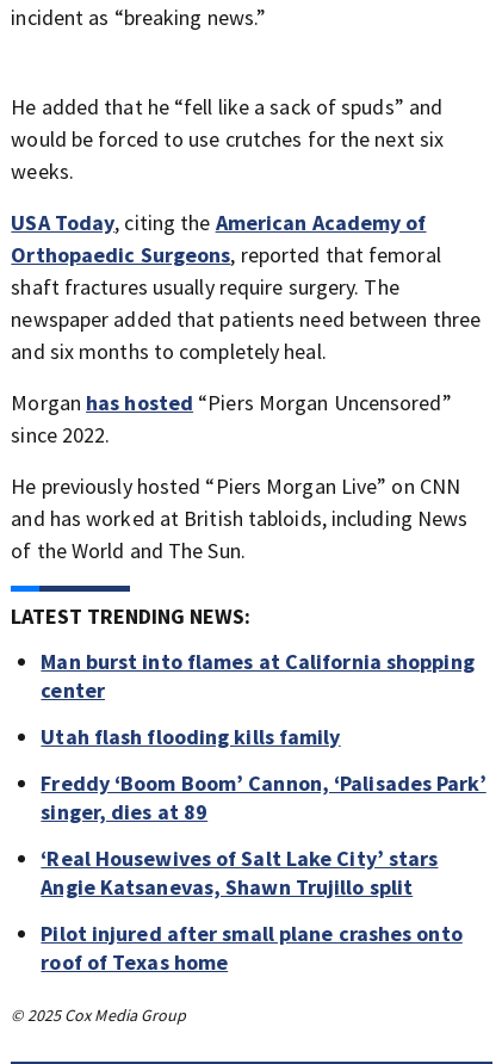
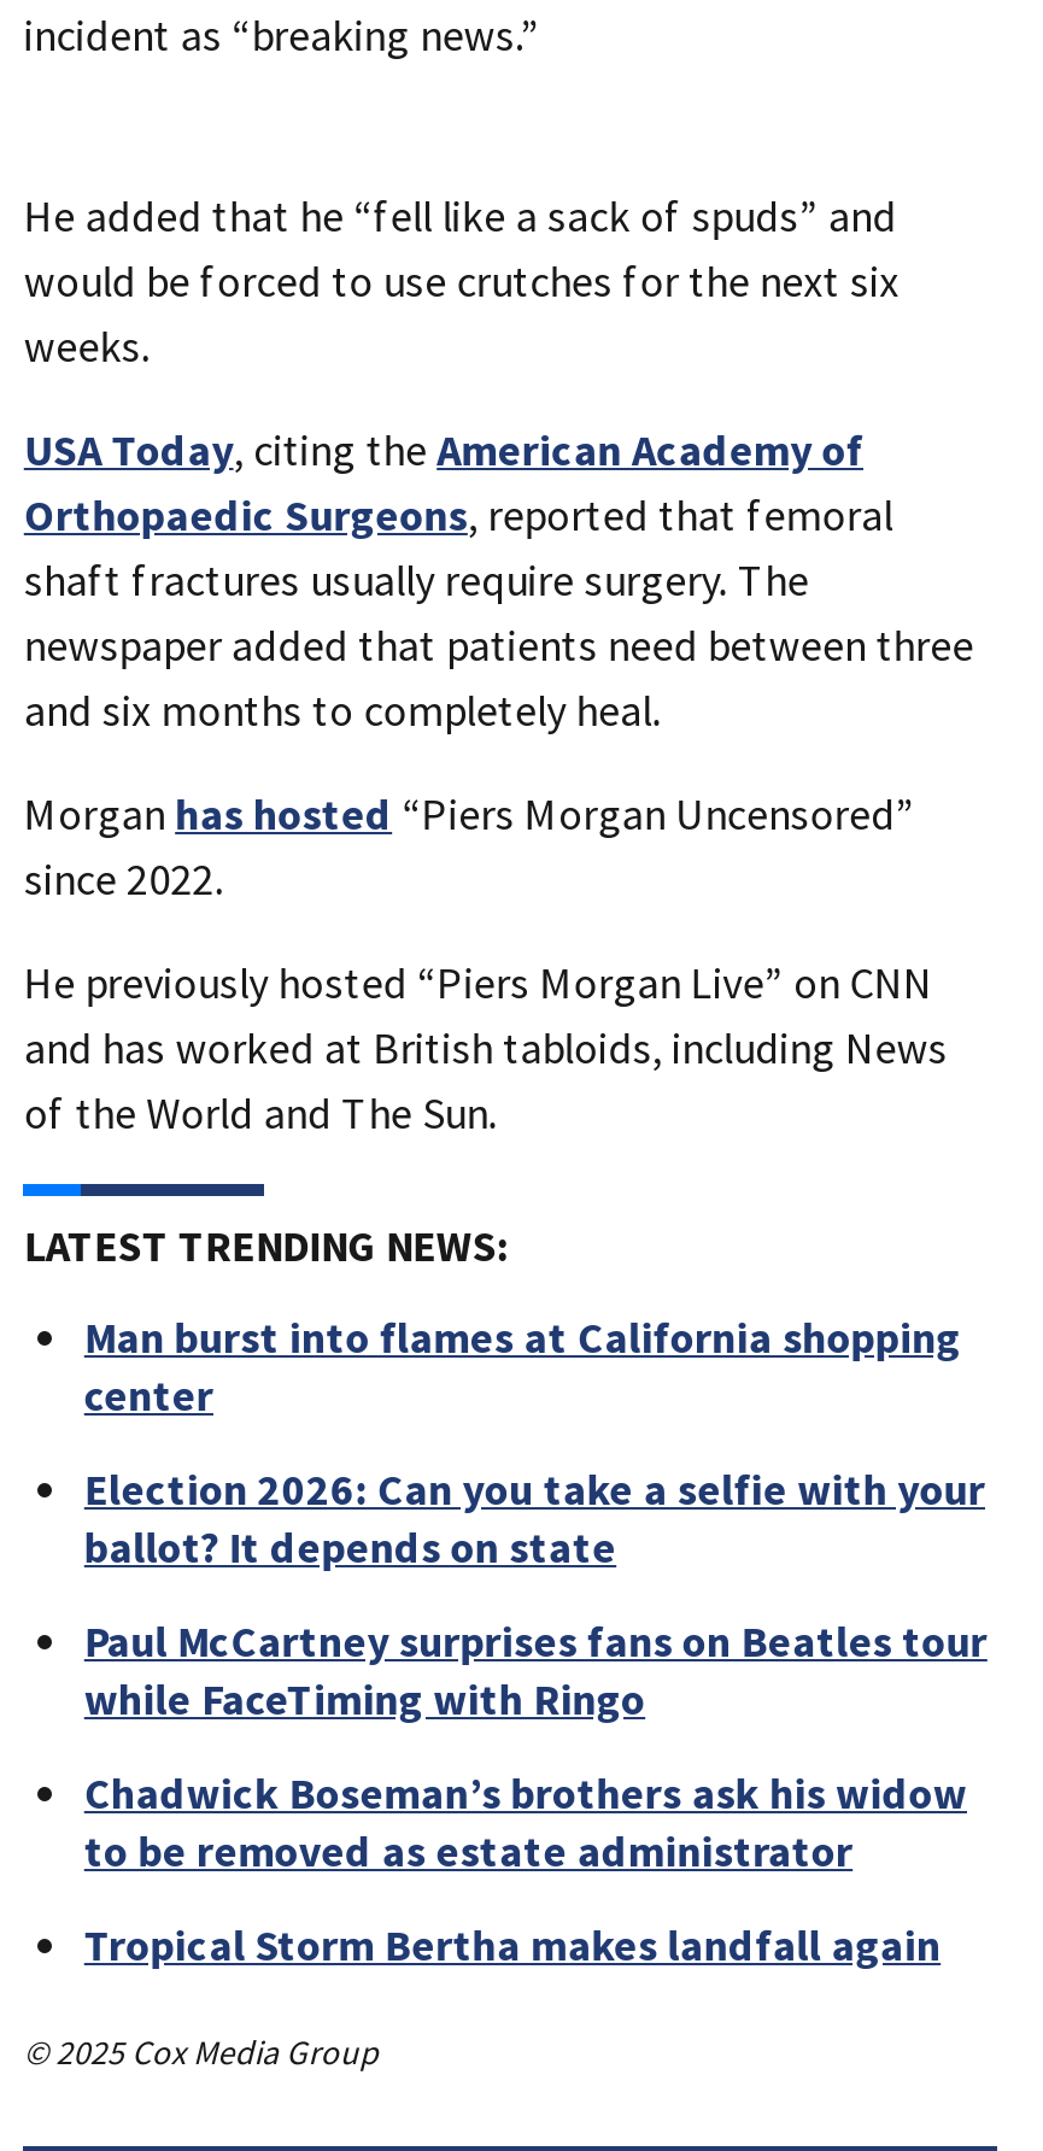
[41,722,341,750] Utah flash flooding kills family -> [84,1460,985,1574] Election 2026: Can you take a selfie with your | ballot? It depends on state
[41,769,486,825] Freddy ‘Boom Boom’ Cannon, ‘Palisades Park’ | singer, dies at 89 -> [84,1612,987,1726] Paul McCartney surprises fans on Beatles tour | while FaceTiming with Ringo
[41,844,438,900] ‘Real Housewives of Salt Lake City’ stars | Angie Katsanevas, Shawn Trujillo split -> [84,1764,967,1878] Chadwick Boseman’s brothers ask his widow | to be removed as estate administrator
[41,919,462,975] Pilot injured after small plane crashes onto | roof of Texas home -> [84,1916,941,1972] Tropical Storm Bertha makes landfall again

